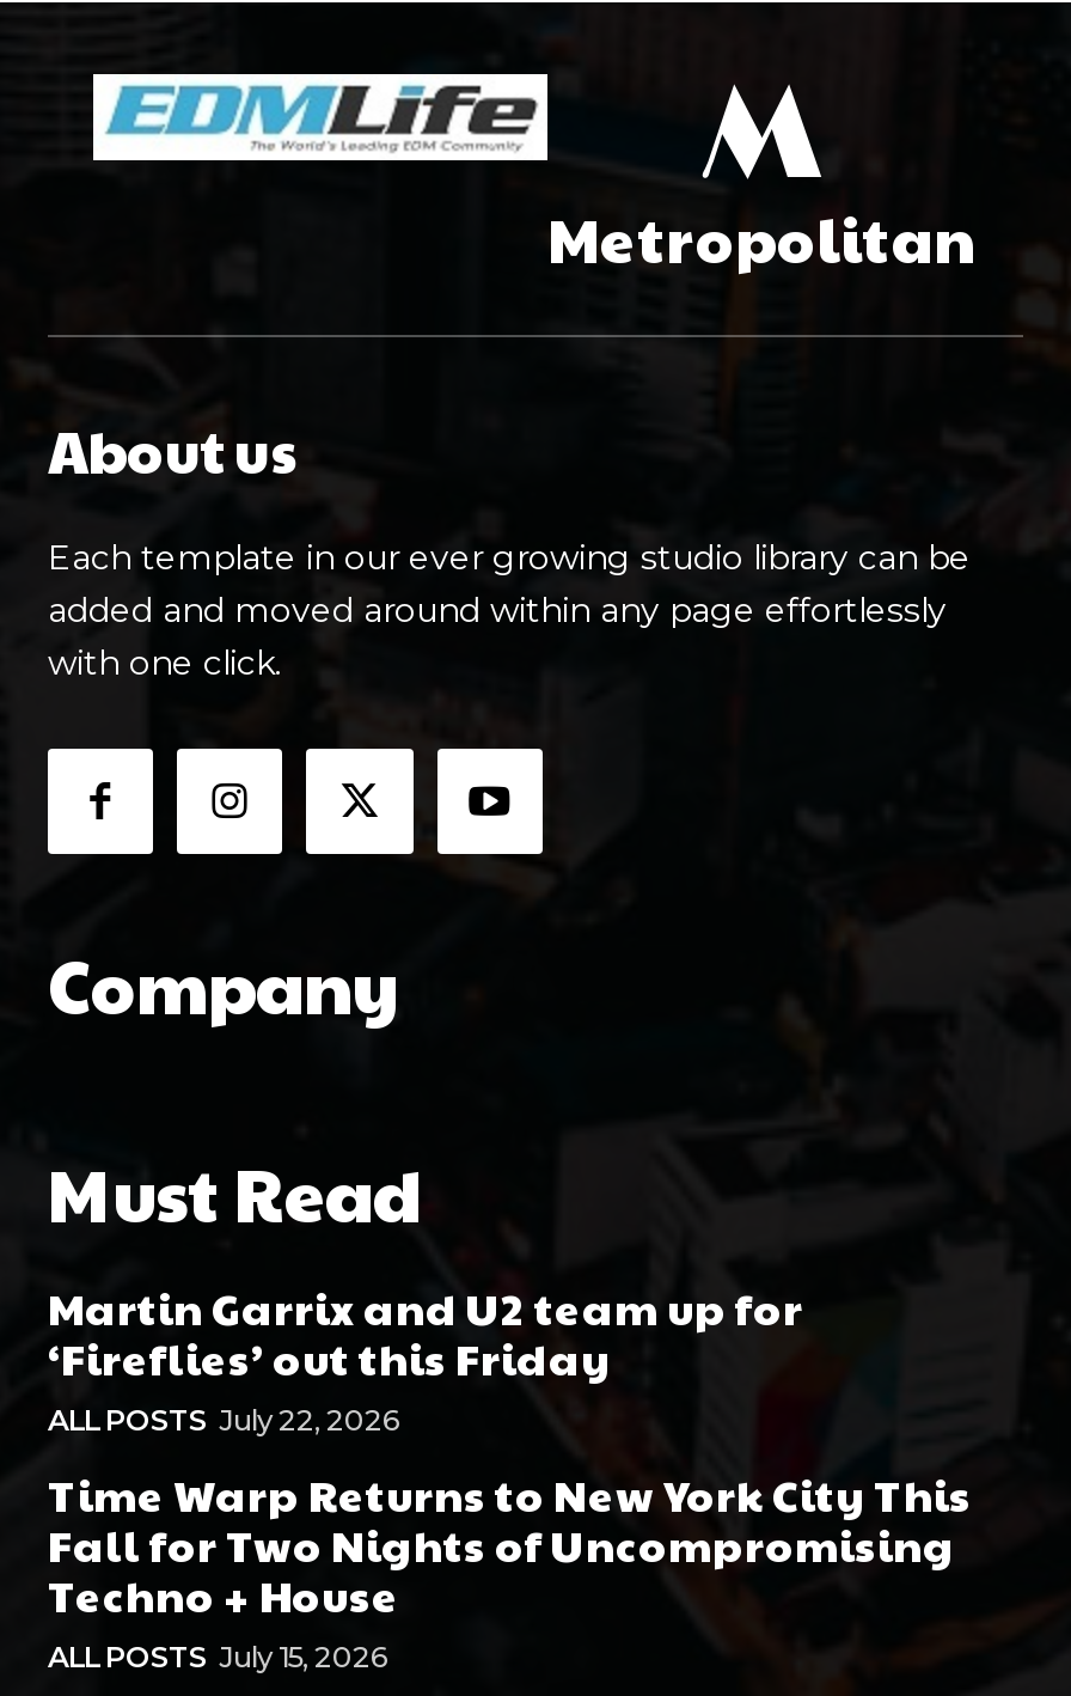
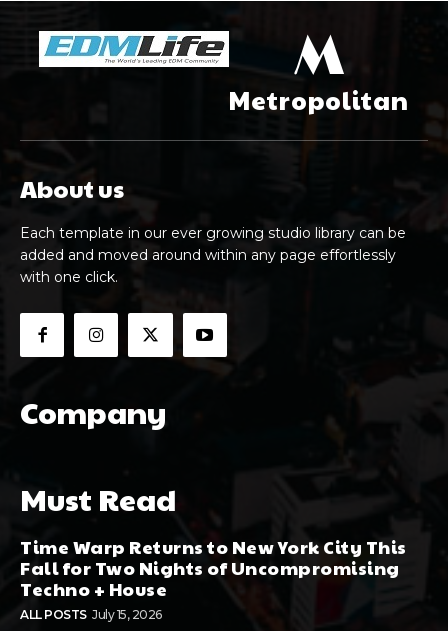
[48,1278,803,1438] Martin Garrix and U2 team up for | ‘Fireflies’ out this Friday | ALL POSTS July 22, 2026 -> none

